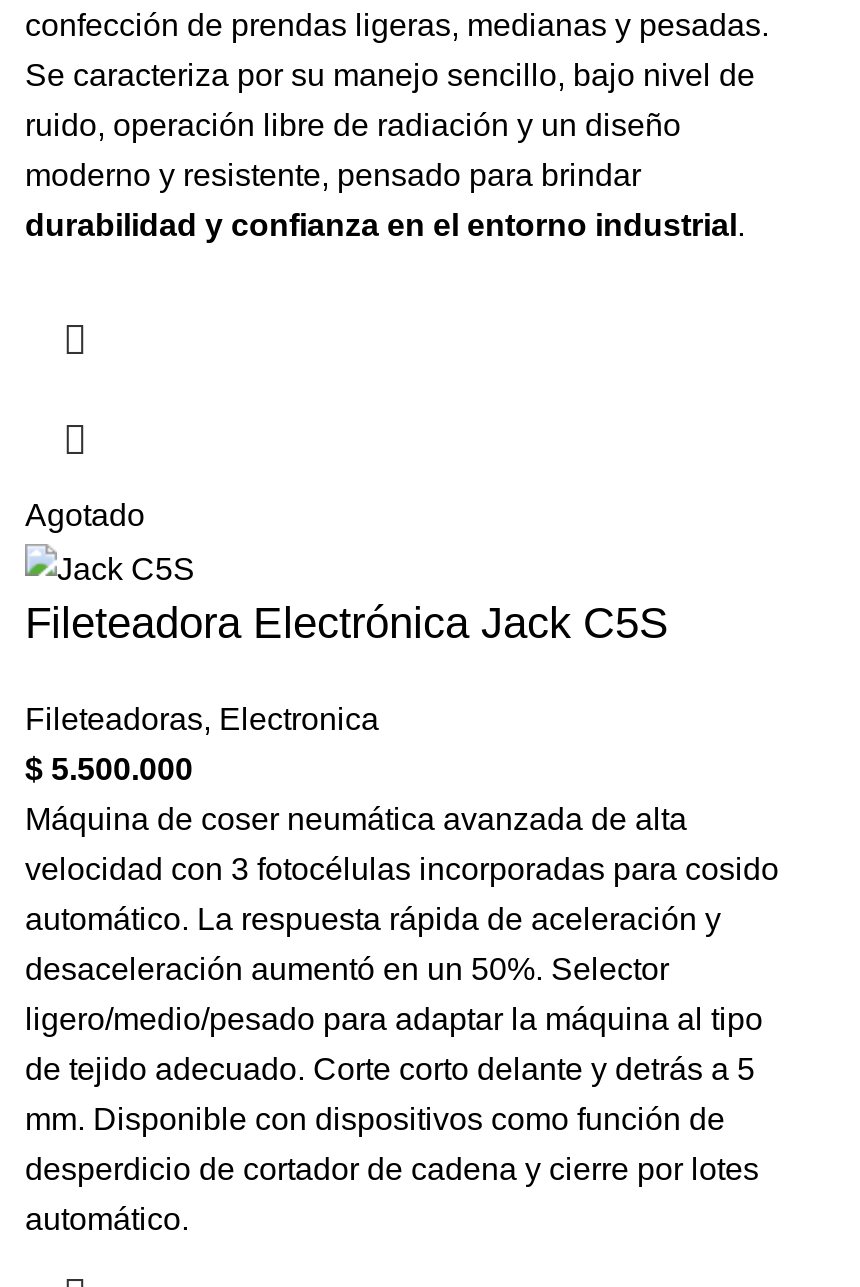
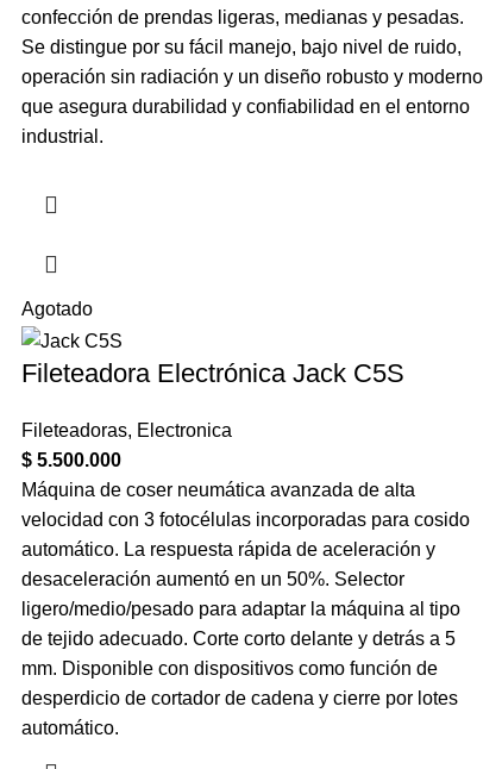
[25,59,755,93] Se caracteriza por su manejo sencillo, bajo nivel de -> [21,37,462,57] Se distingue por su fácil manejo, bajo nivel de ruido,
[25,109,681,143] ruido, operación libre de radiación y un diseño -> [21,67,483,87] operación sin radiación y un diseño robusto y moderno
[25,159,641,193] moderno y resistente, pensado para brindar -> [21,97,470,117] que asegura durabilidad y confiabilidad en el entorno
[25,209,745,243] durabilidad y confianza en el entorno industrial. -> [21,127,103,147] industrial.

